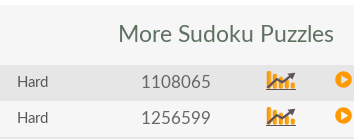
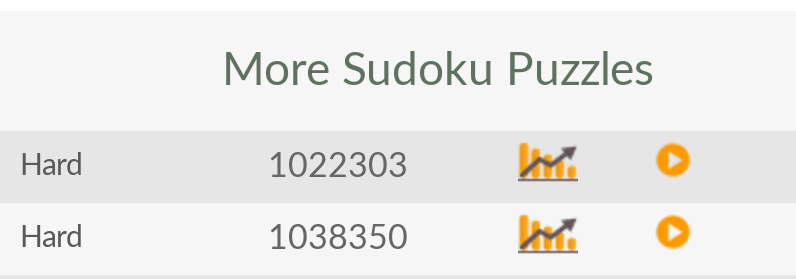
[141,74,211,91] 1108065 -> [268,149,408,183] 1022303
[141,110,211,127] 1256599 -> [268,221,408,255] 1038350

